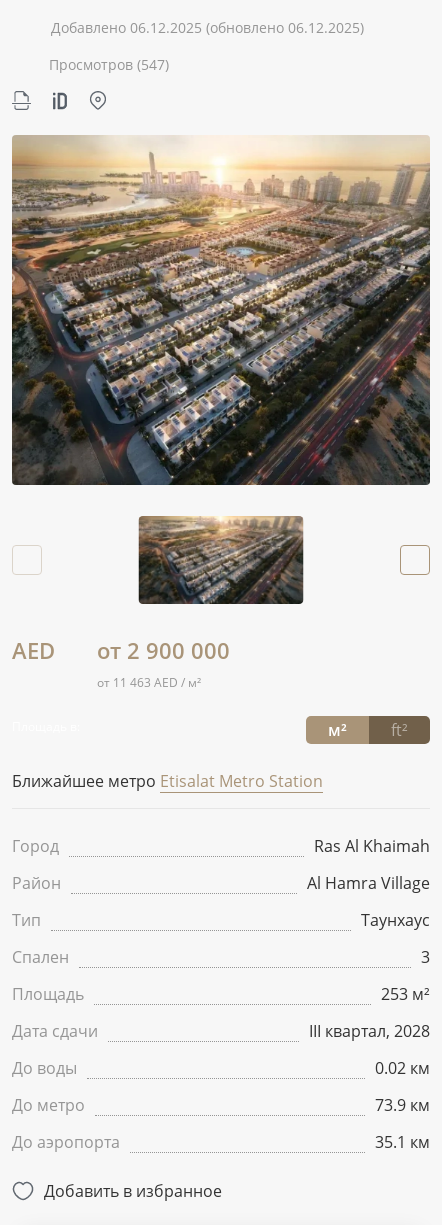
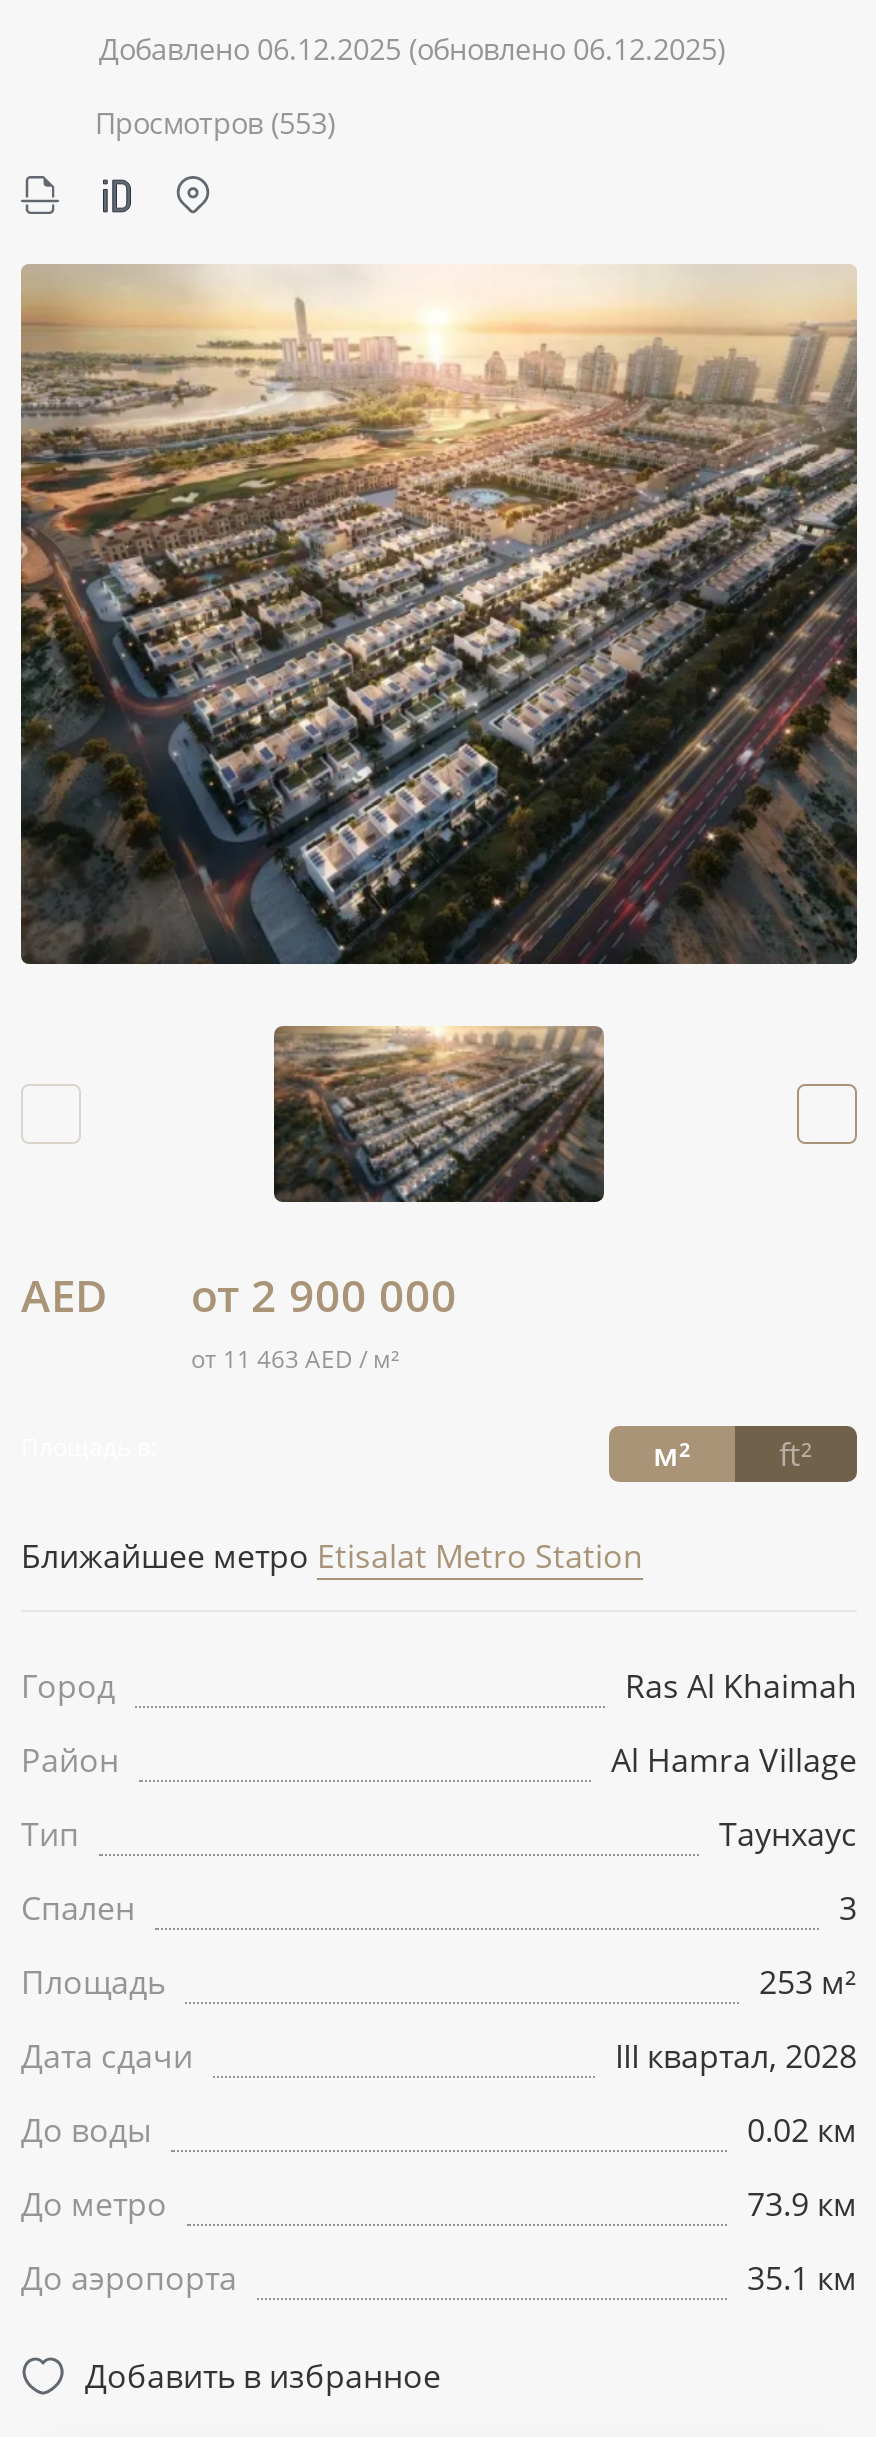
[49,55,169,74] Просмотров (547) -> [95,104,335,142] Просмотров (553)

